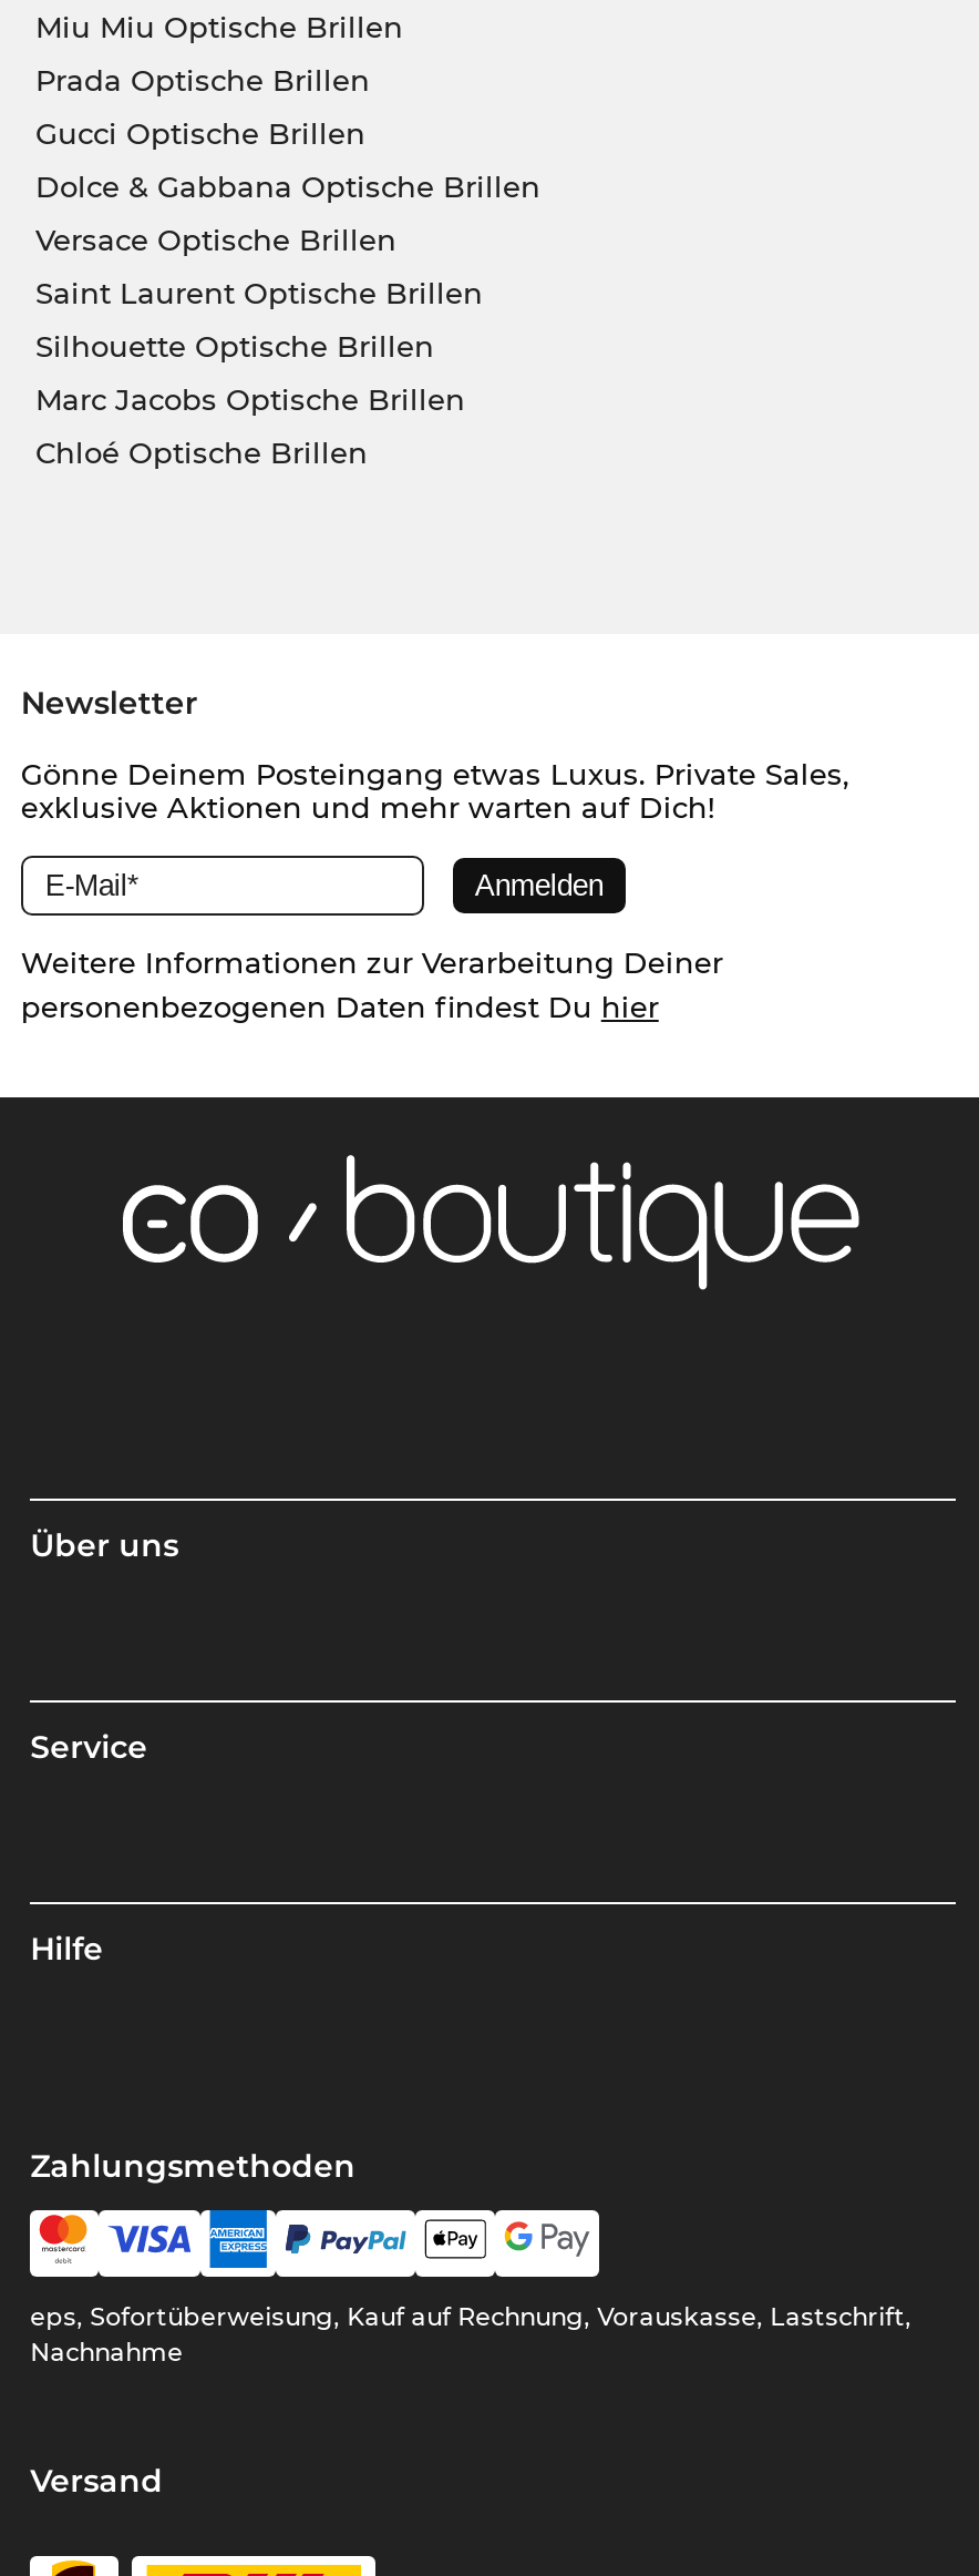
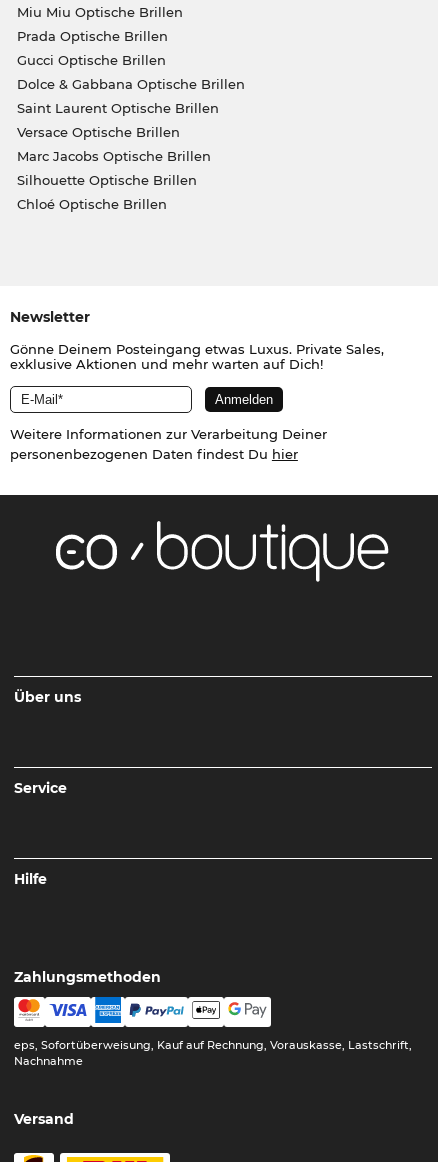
moved [35,223,396,258] -> [16,124,179,140]: Versace Optische Brillen
moved [35,276,483,311] -> [16,100,218,116]: Saint Laurent Optische Brillen
moved [35,329,434,364] -> [16,172,196,188]: Silhouette Optische Brillen
moved [35,382,465,418] -> [16,148,210,164]: Marc Jacobs Optische Brillen

